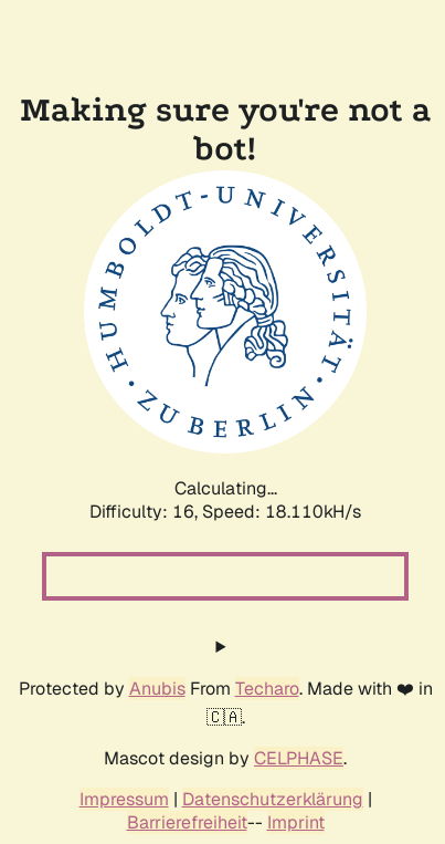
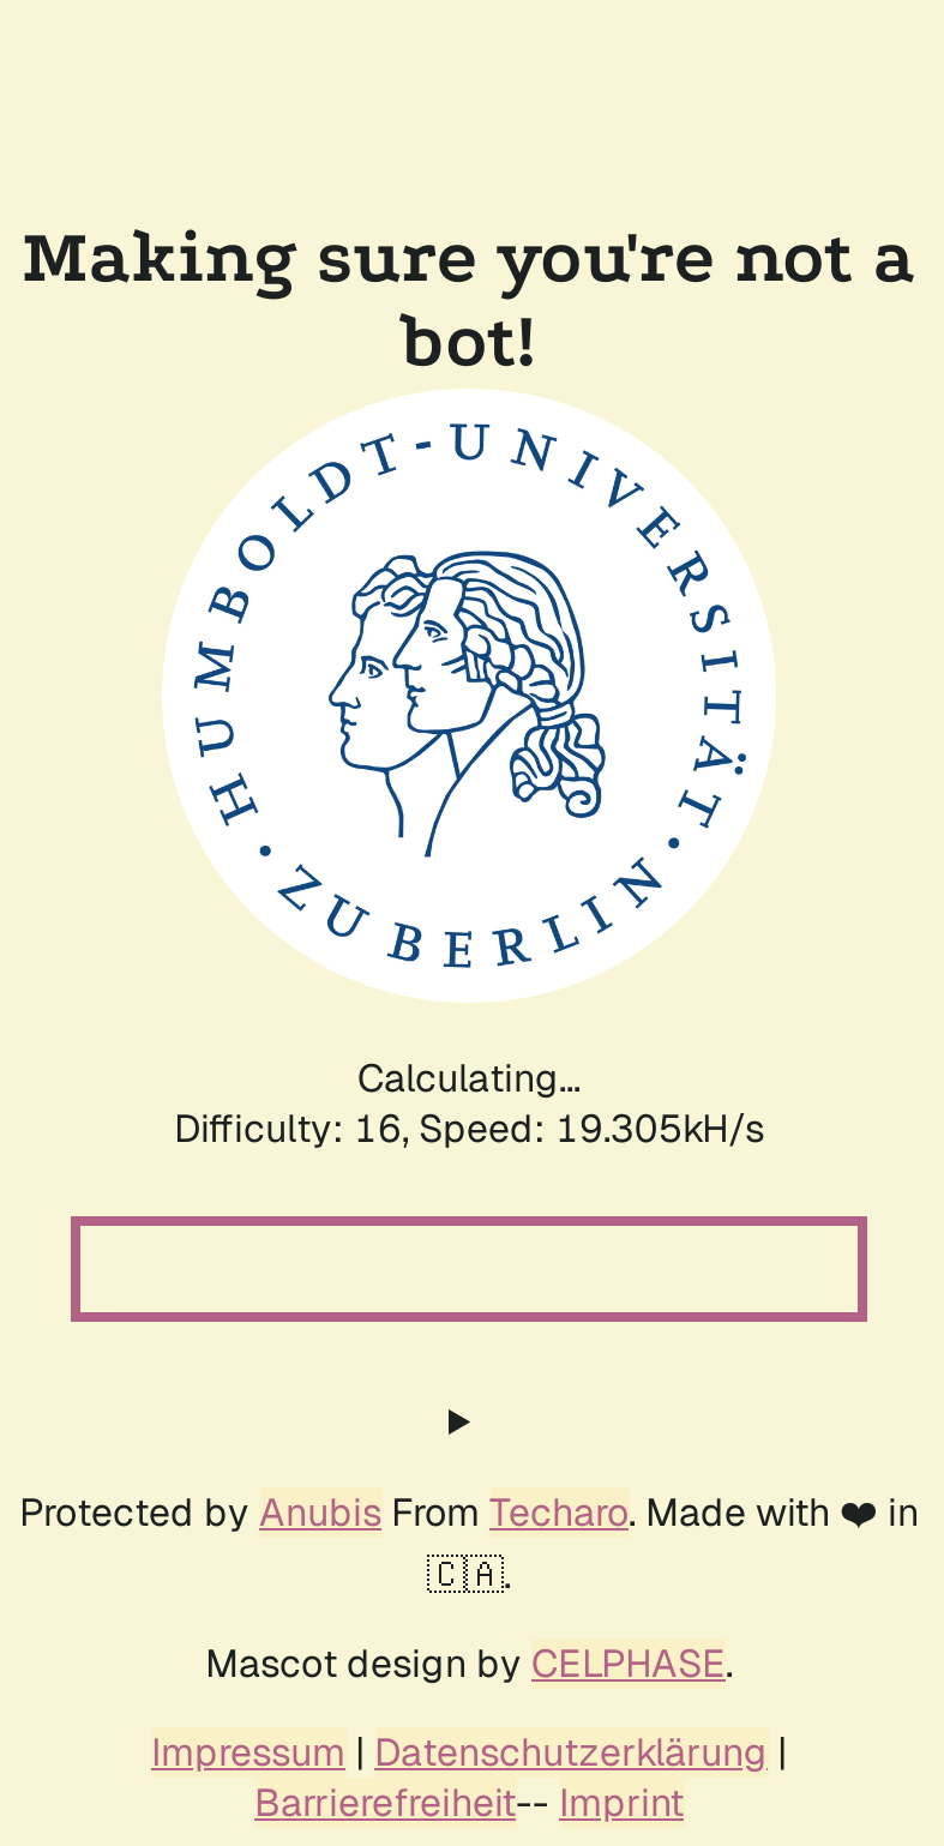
[89,500,361,523] Difficulty: 16, Speed: 18.110kH/s -> [174,1104,764,1154] Difficulty: 16, Speed: 19.305kH/s

